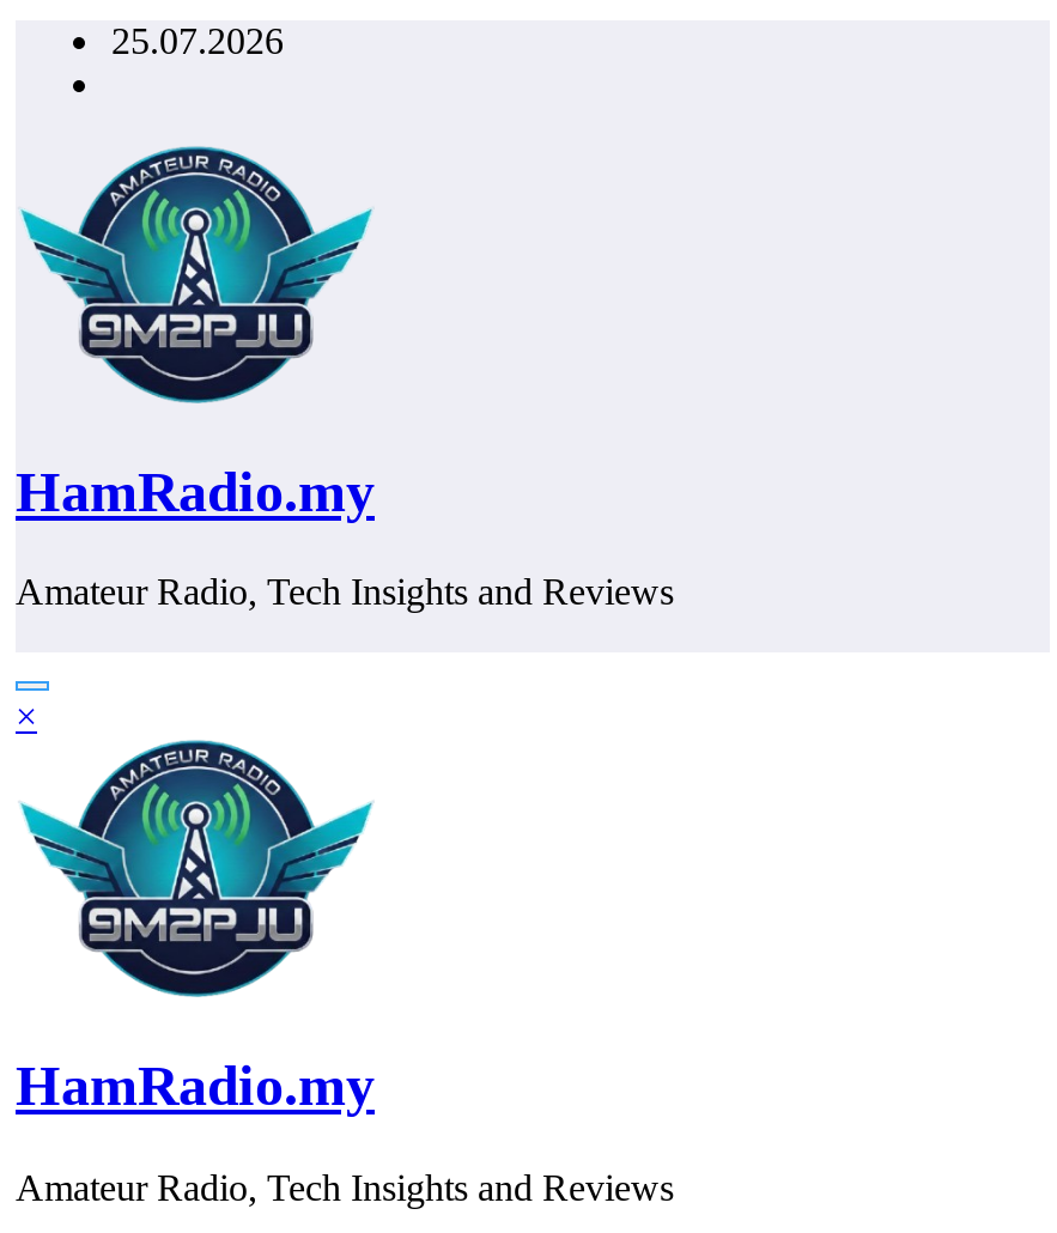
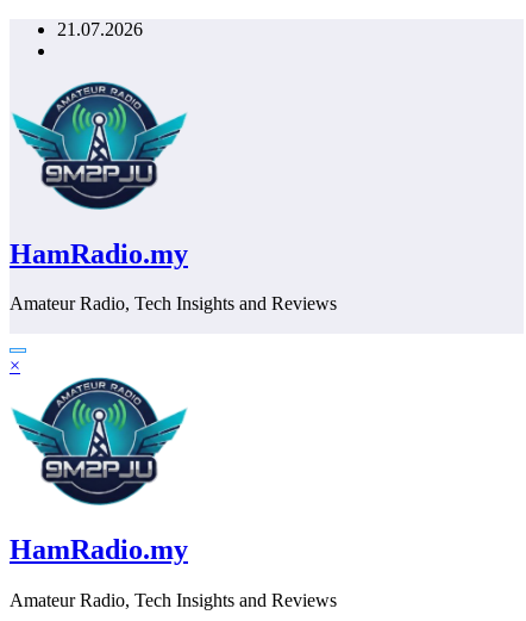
[111,20,284,61] 25.07.2026 -> [57,19,143,39] 21.07.2026

